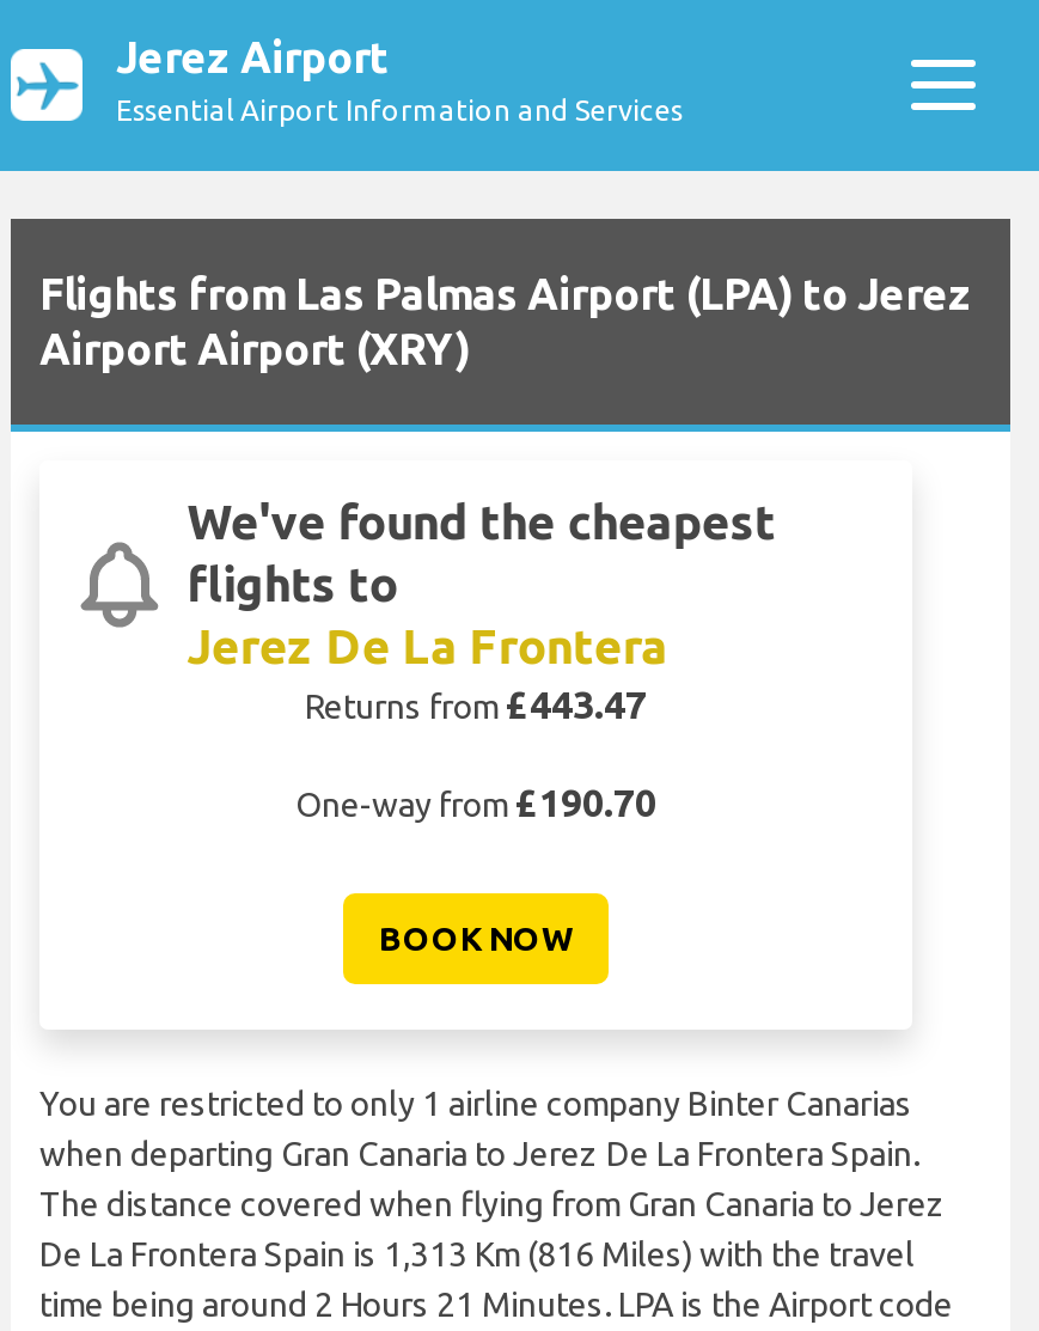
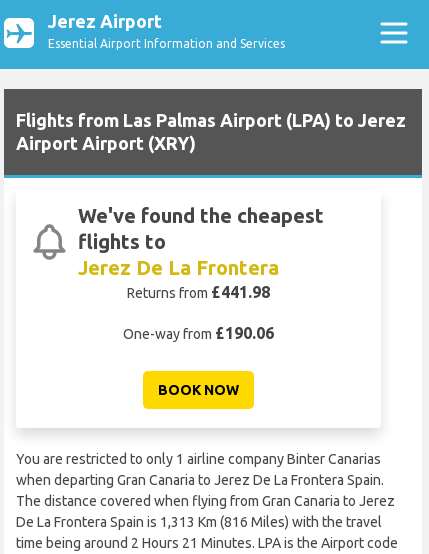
[305,683,647,726] Returns from £443.47 -> [127,283,270,301] Returns from £441.98
[295,781,656,824] One-way from £190.70 -> [123,324,274,342] One-way from £190.06

